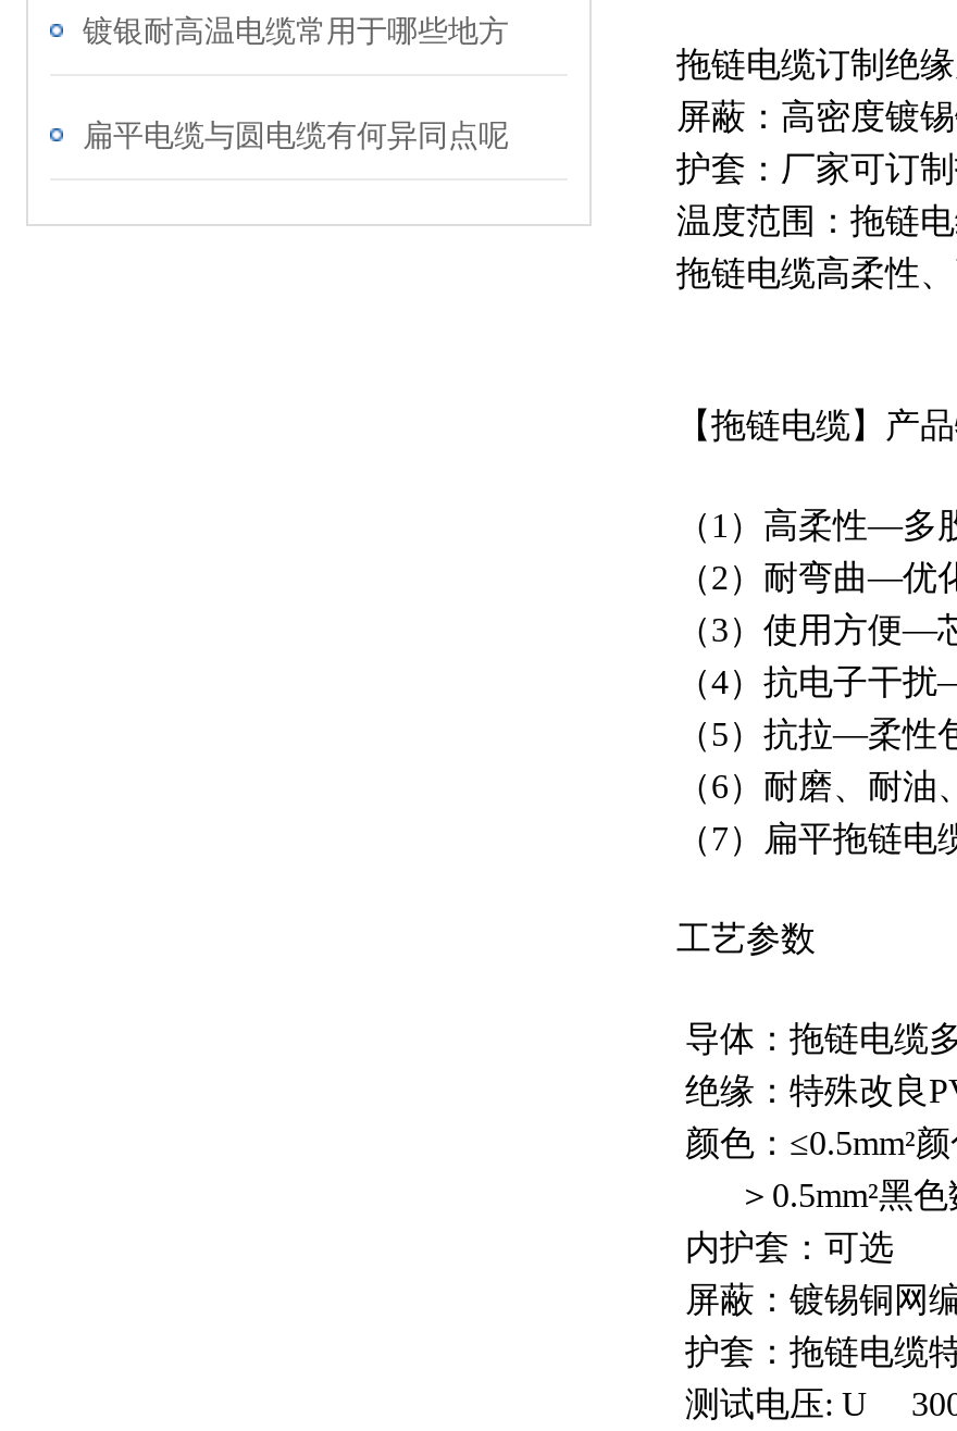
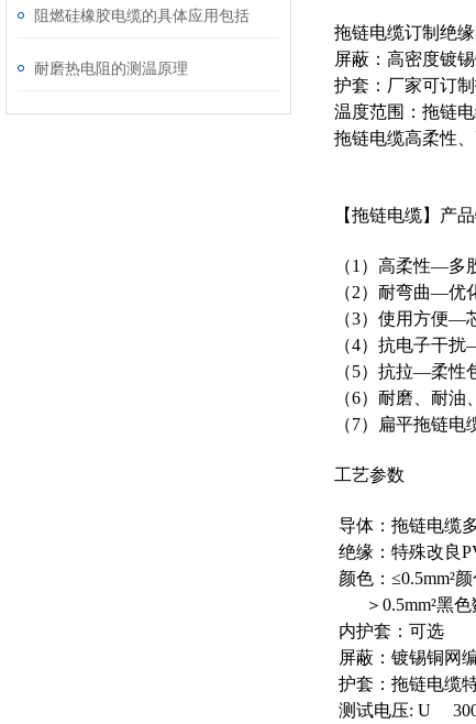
[83,13,509,48] 镀银耐高温电缆常用于哪些地方 -> [34,7,250,24] 阻燃硅橡胶电缆的具体应用包括
[83,117,509,152] 扁平电缆与圆电缆有何异同点呢 -> [34,59,188,77] 耐磨热电阻的测温原理

